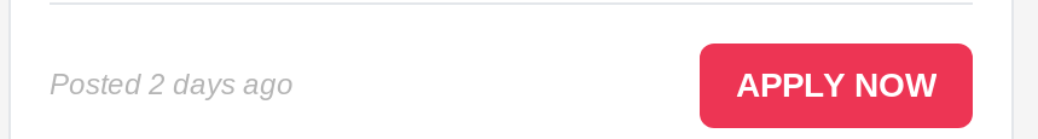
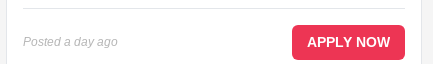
[50,68,294,102] Posted 2 days ago -> [23,35,118,49] Posted a day ago

